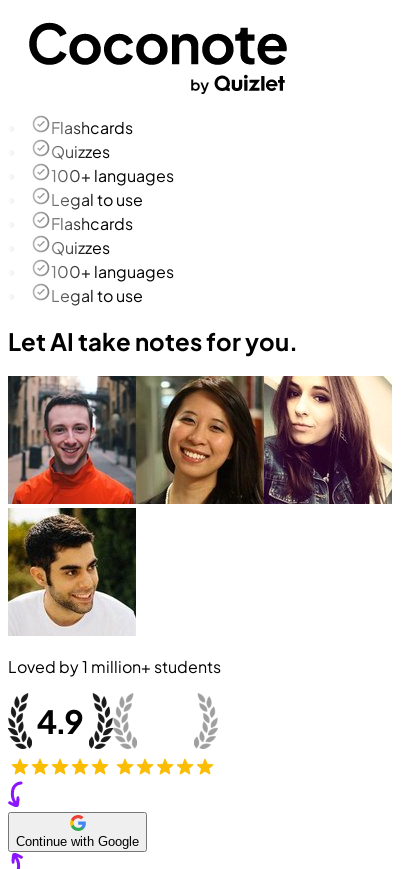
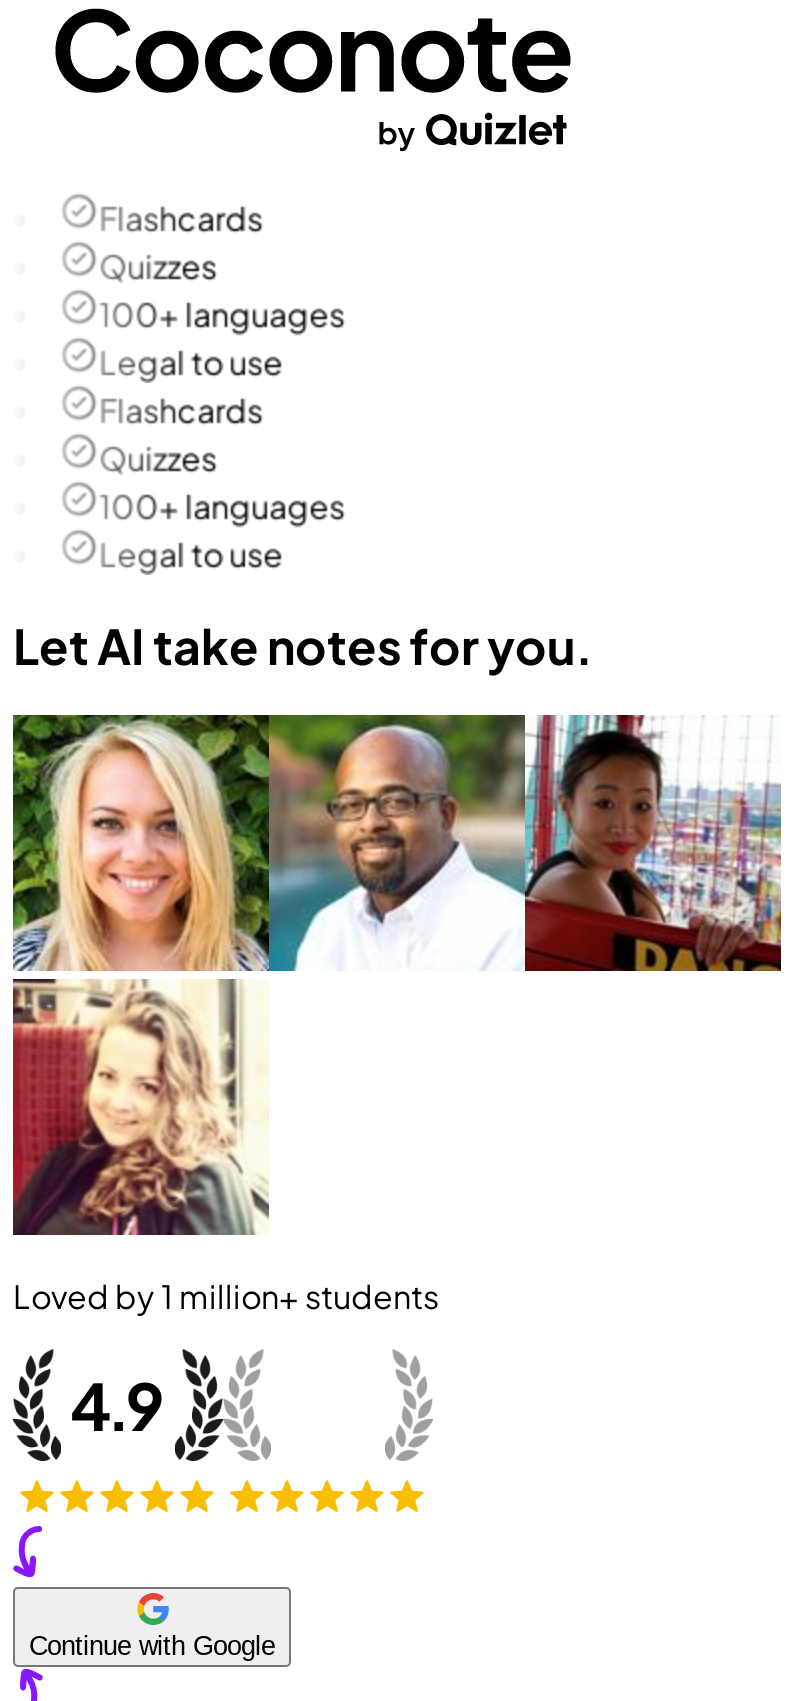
[7,375,392,636] [image] -> [11,713,783,1237] [image]

